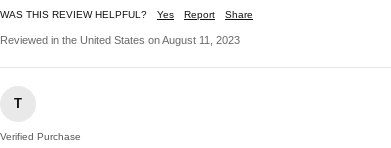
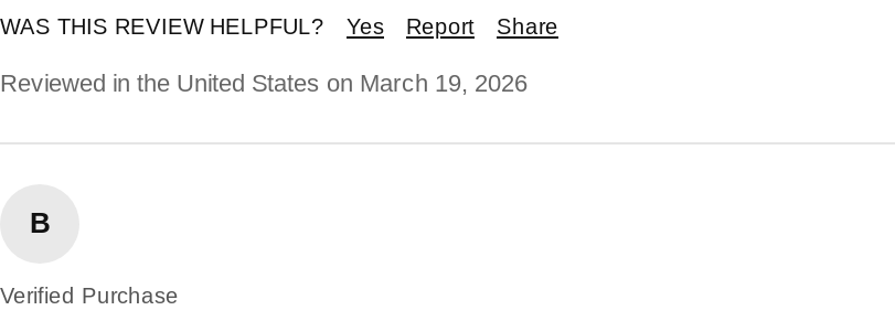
[0,34,240,46] Reviewed in the United States on August 11, 2023 -> [0,69,528,96] Reviewed in the United States on March 19, 2026
[14,96,22,111] T -> [30,206,50,239] B

